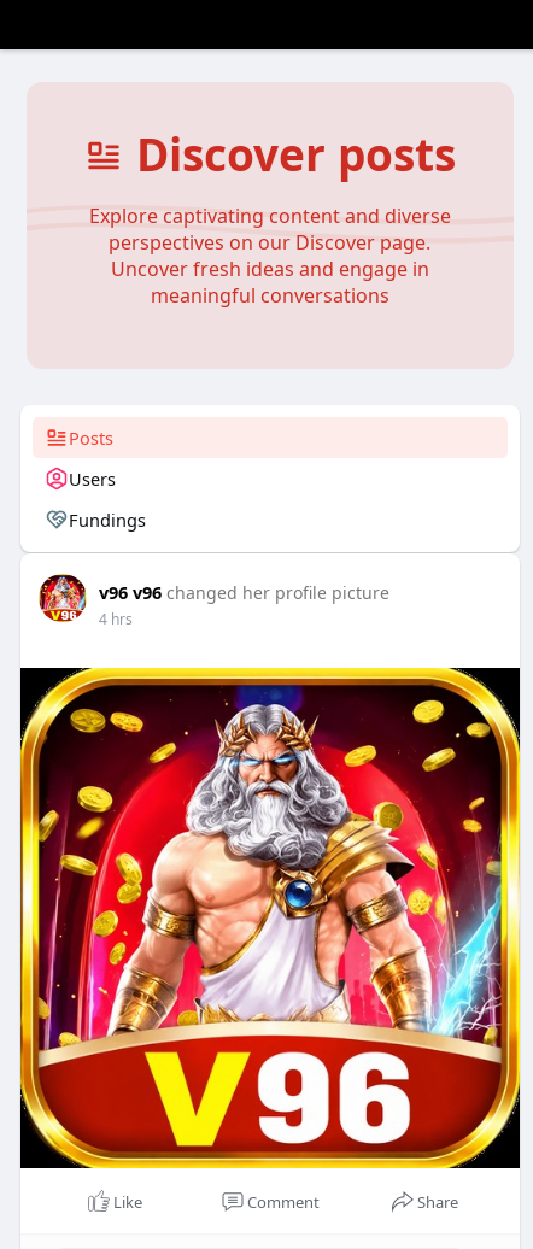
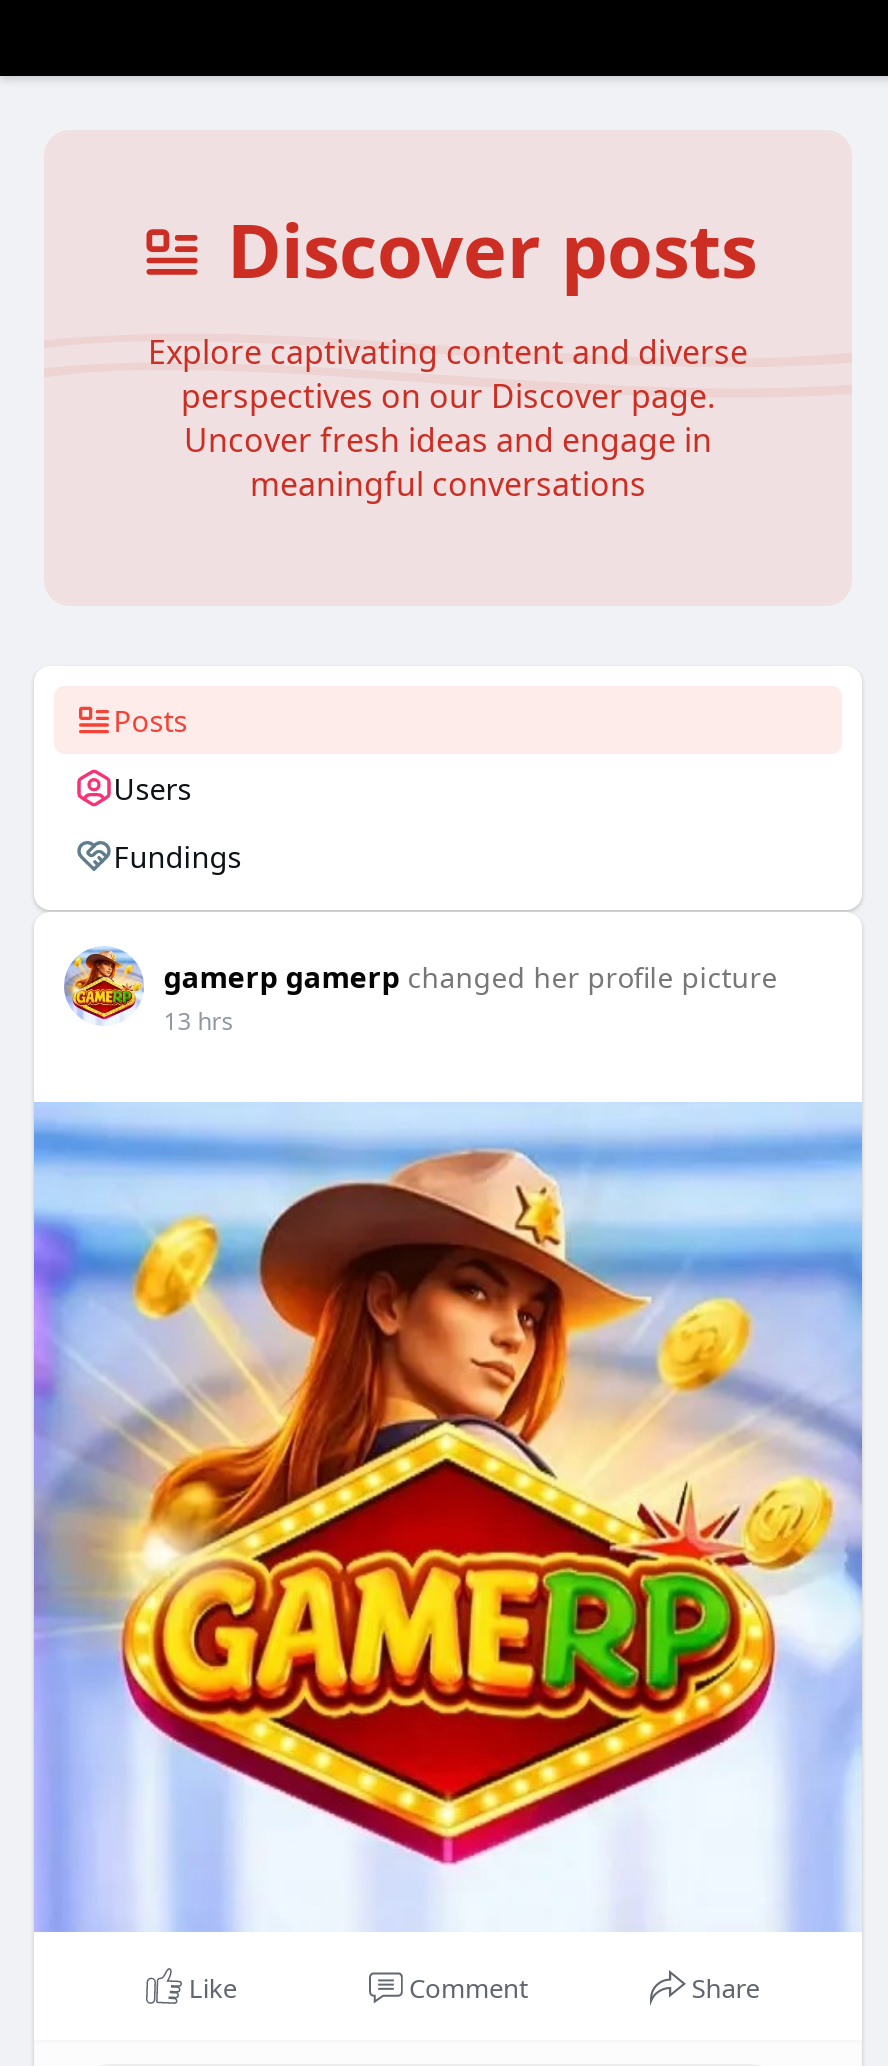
[39,573,389,623] [image] | v96 v96 changed her profile picture -> [64,946,777,1026] [image] | gamerp gamerp changed her profile picture
[99,609,132,629] 4 hrs -> [163,1004,233,1038] 13 hrs
[19,667,521,1169] [image] -> [32,1102,864,1932] [image]

